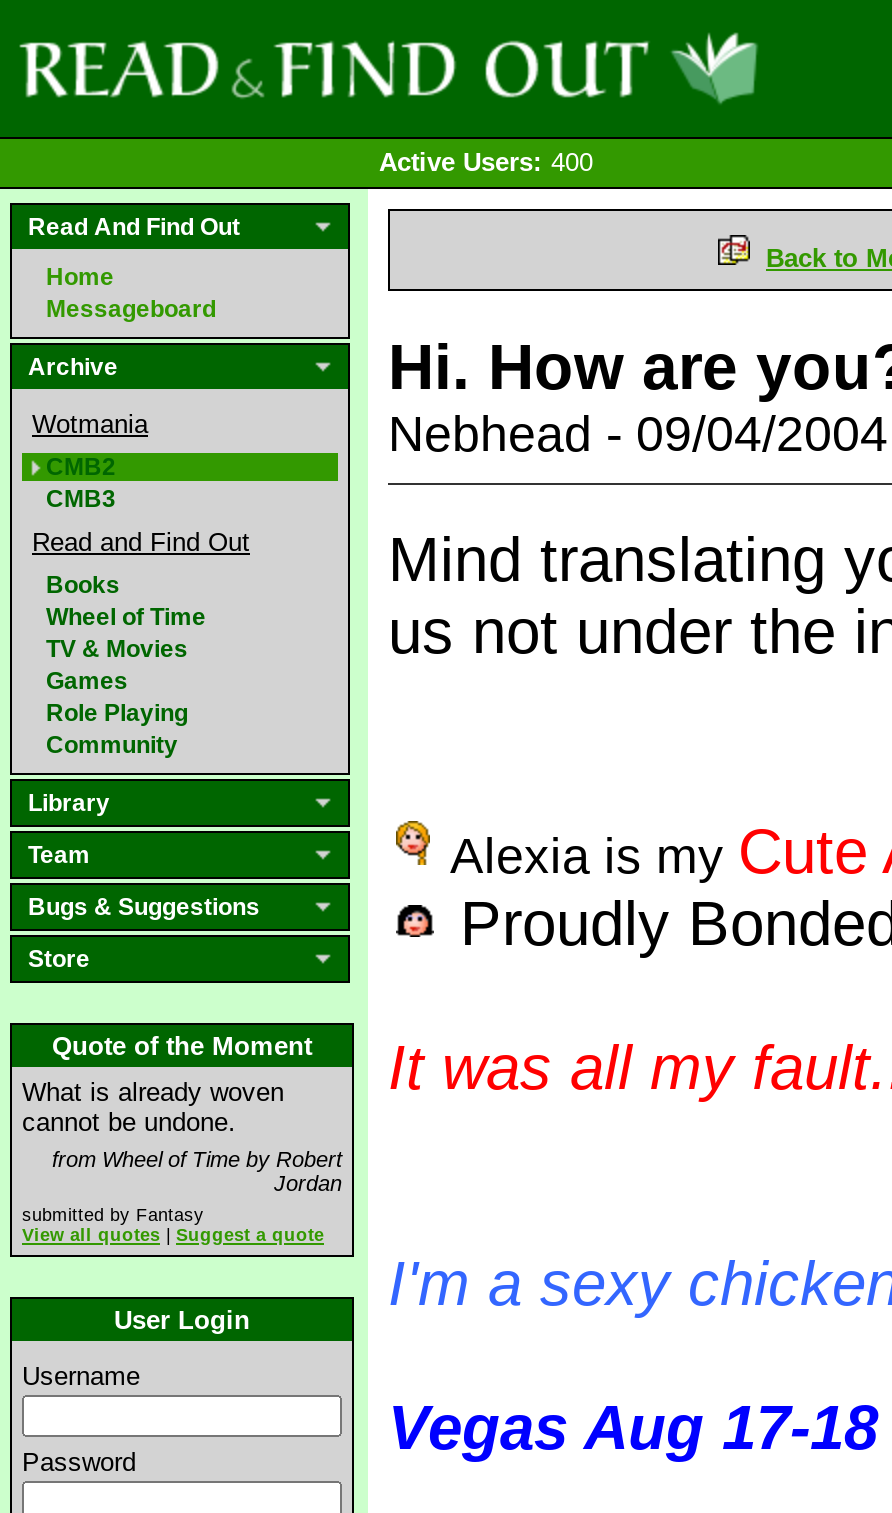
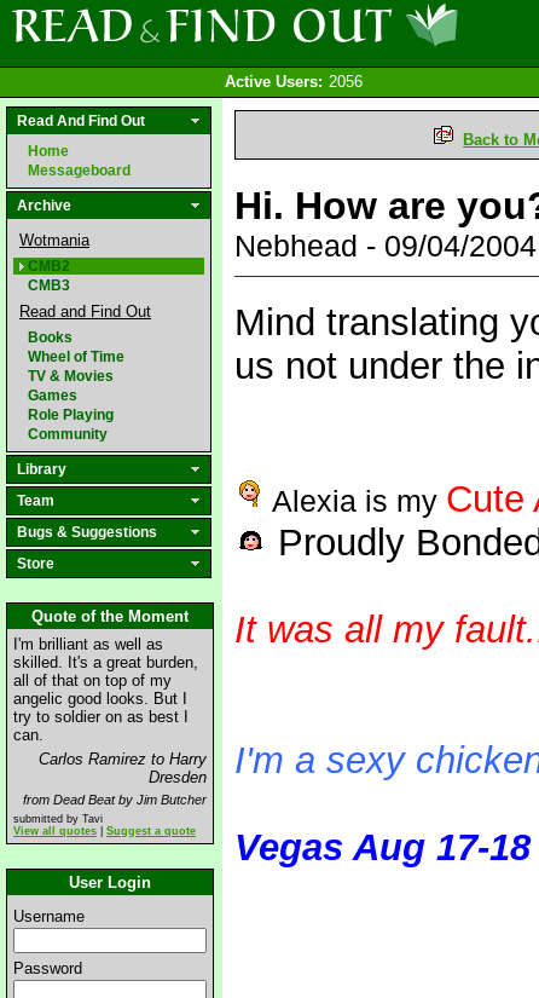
[379,147,593,177] Active Users: 400 -> [225,73,363,91] Active Users: 2056
[22,1077,342,1225] What is already woven | cannot be undone. | from Wheel of Time by Robert | Jordan | submitted by Fantasy -> [13,635,207,825] I'm brilliant as well as | skilled. It's a great burden, | all of that on top of my | angelic good looks. But I | try to soldier on as best I | can. | Carlos Ramirez to Harry | Dresden | from Dead Beat by Jim Butcher | submitted by Tavi

